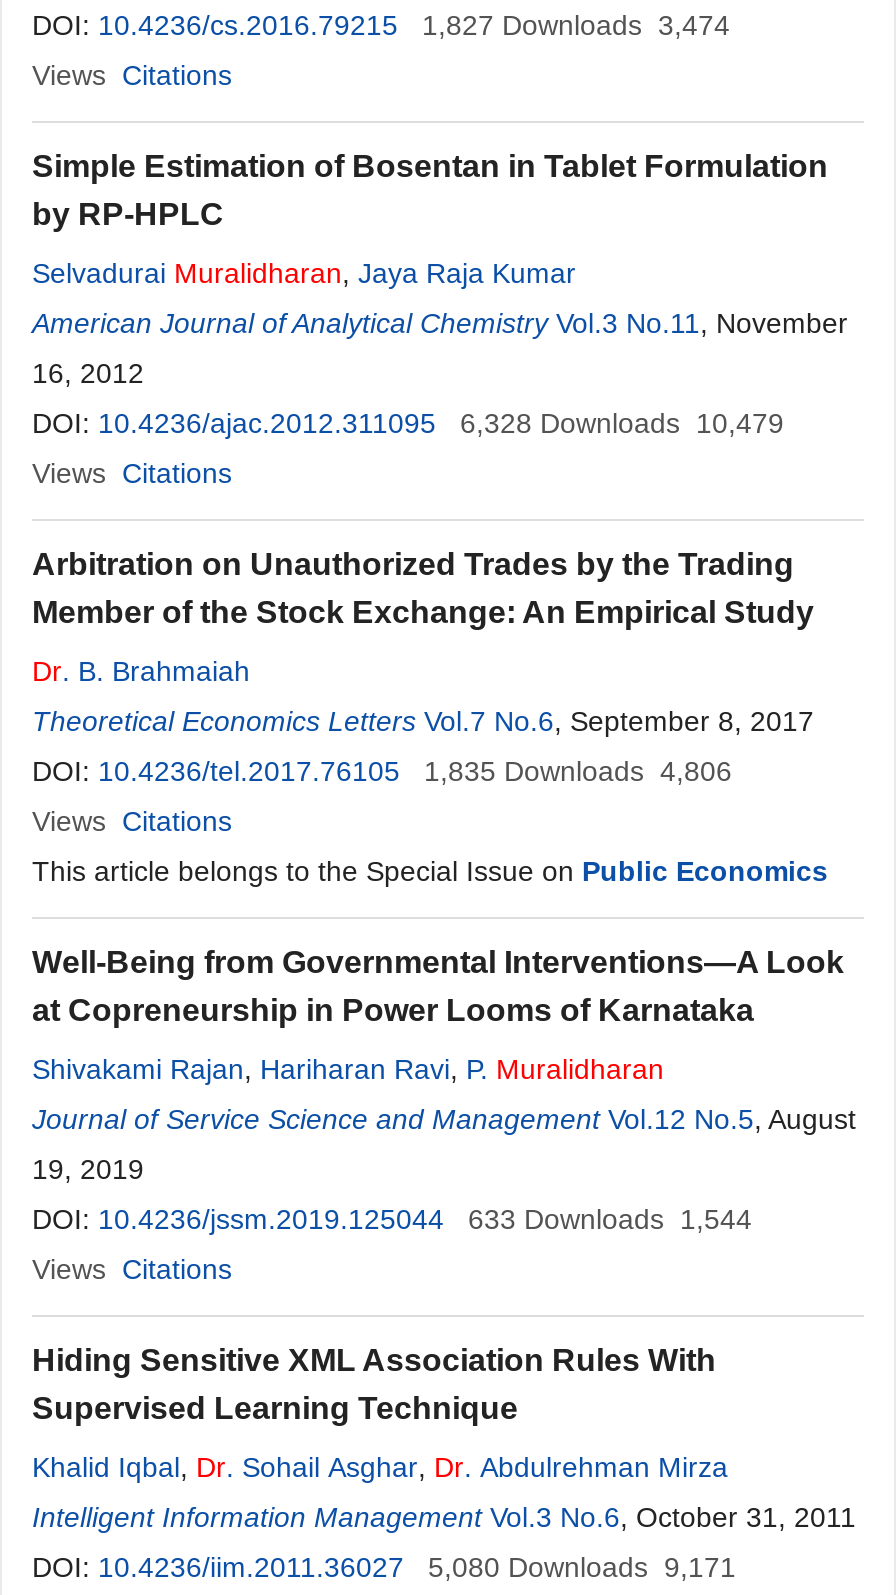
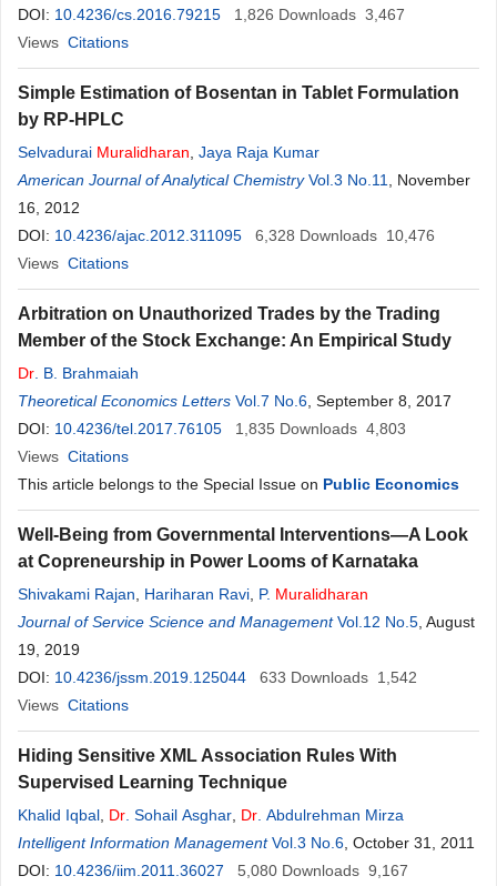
[32,9,730,41] DOI: 10.4236/cs.2016.79215 1,827 Downloads 3,474 -> [18,6,405,23] DOI: 10.4236/cs.2016.79215 1,826 Downloads 3,467
[32,407,784,439] DOI: 10.4236/ajac.2012.311095 6,328 Downloads 10,479 -> [18,226,435,244] DOI: 10.4236/ajac.2012.311095 6,328 Downloads 10,476
[32,755,732,787] DOI: 10.4236/tel.2017.76105 1,835 Downloads 4,806 -> [18,420,406,437] DOI: 10.4236/tel.2017.76105 1,835 Downloads 4,803
[32,1203,752,1235] DOI: 10.4236/jssm.2019.125044 633 Downloads 1,544 -> [18,668,417,686] DOI: 10.4236/jssm.2019.125044 633 Downloads 1,542
[32,1551,736,1583] DOI: 10.4236/iim.2011.36027 5,080 Downloads 9,171 -> [18,862,408,879] DOI: 10.4236/iim.2011.36027 5,080 Downloads 9,167

